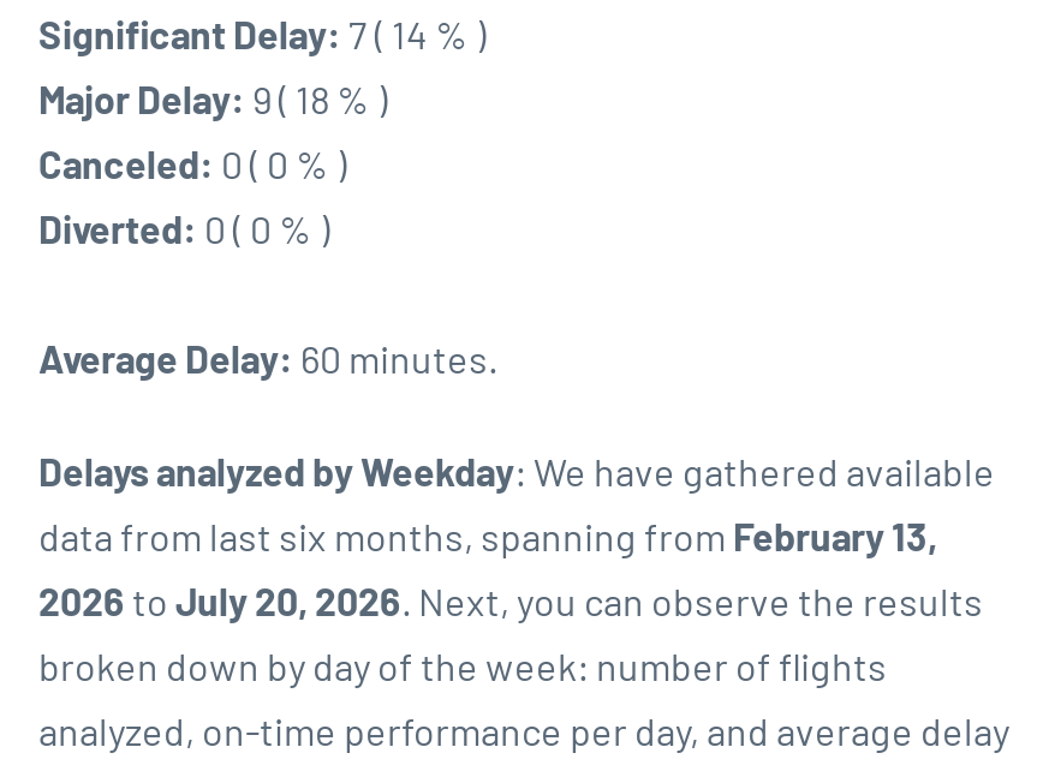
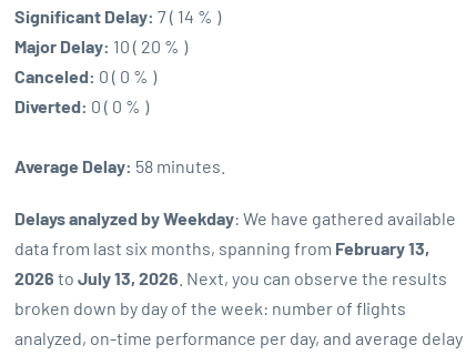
[38,76,387,121] Major Delay: 9 ( 18 % ) -> [14,35,188,57] Major Delay: 10 ( 20 % )
[38,335,497,381] Average Delay: 60 minutes. -> [14,155,225,176] Average Delay: 58 minutes.
[38,578,983,623] 2026 to July 20, 2026. Next, you can observe the results -> [14,267,447,288] 2026 to July 13, 2026. Next, you can observe the results

